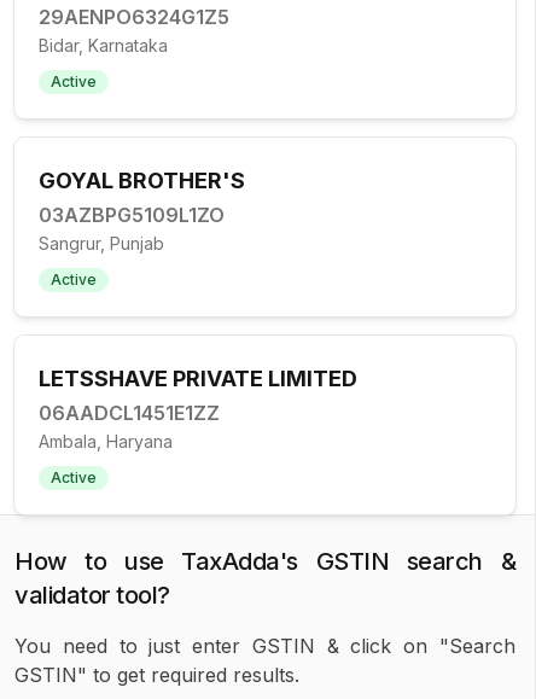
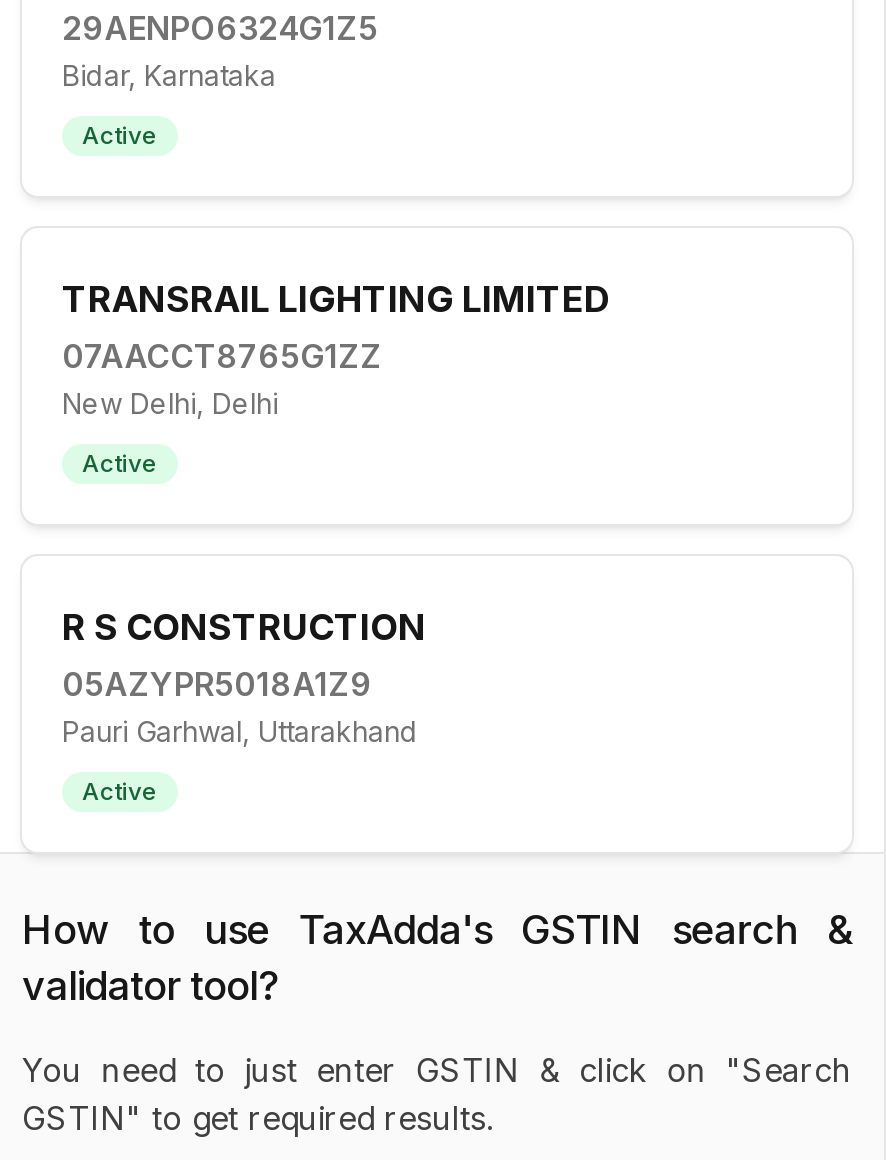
[39,168,245,254] GOYAL BROTHER'S | 03AZBPG5109L1ZO | Sangrur, Punjab -> [62,278,610,420] TRANSRAIL LIGHTING LIMITED | 07AACCT8765G1ZZ | New Delhi, Delhi
[39,366,357,452] LETSSHAVE PRIVATE LIMITED | 06AADCL1451E1ZZ | Ambala, Haryana -> [62,606,426,748] R S CONSTRUCTION | 05AZYPR5018A1Z9 | Pauri Garhwal, Uttarakhand

